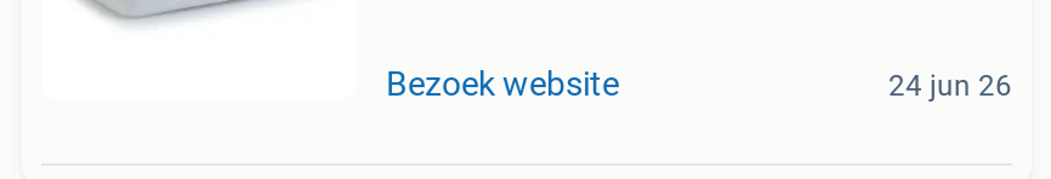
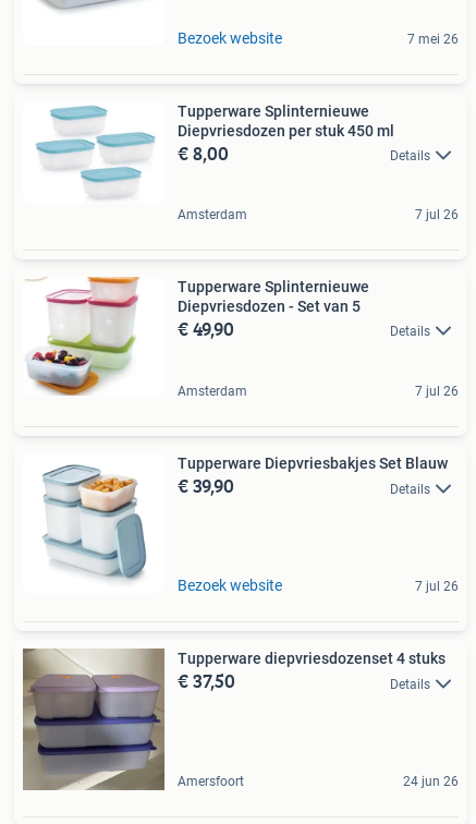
none -> [22,647,446,791] [image] | Tupperware diepvriesdozenset 4 stuks | € 37,50 | Details
none -> [25,276,430,397] [image] | Tupperware Splinternieuwe | Diepvriesdozen - Set van 5 | € 49,90 | Details
none -> [35,102,430,199] [image] | Tupperware Splinternieuwe | Diepvriesdozen per stuk 450 ml | € 8,00 | Details
none -> [44,455,448,581] [image] | Tupperware Diepvriesbakjes Set Blauw | € 39,90 | Details
none -> [178,207,459,222] Amsterdam | 7 jul 26
none -> [178,384,459,399] Amsterdam | 7 jul 26
none -> [178,577,459,594] Bezoek website | 7 jul 26
none -> [178,774,244,789] Amersfoort
none -> [407,31,459,46] 7 mei 26

